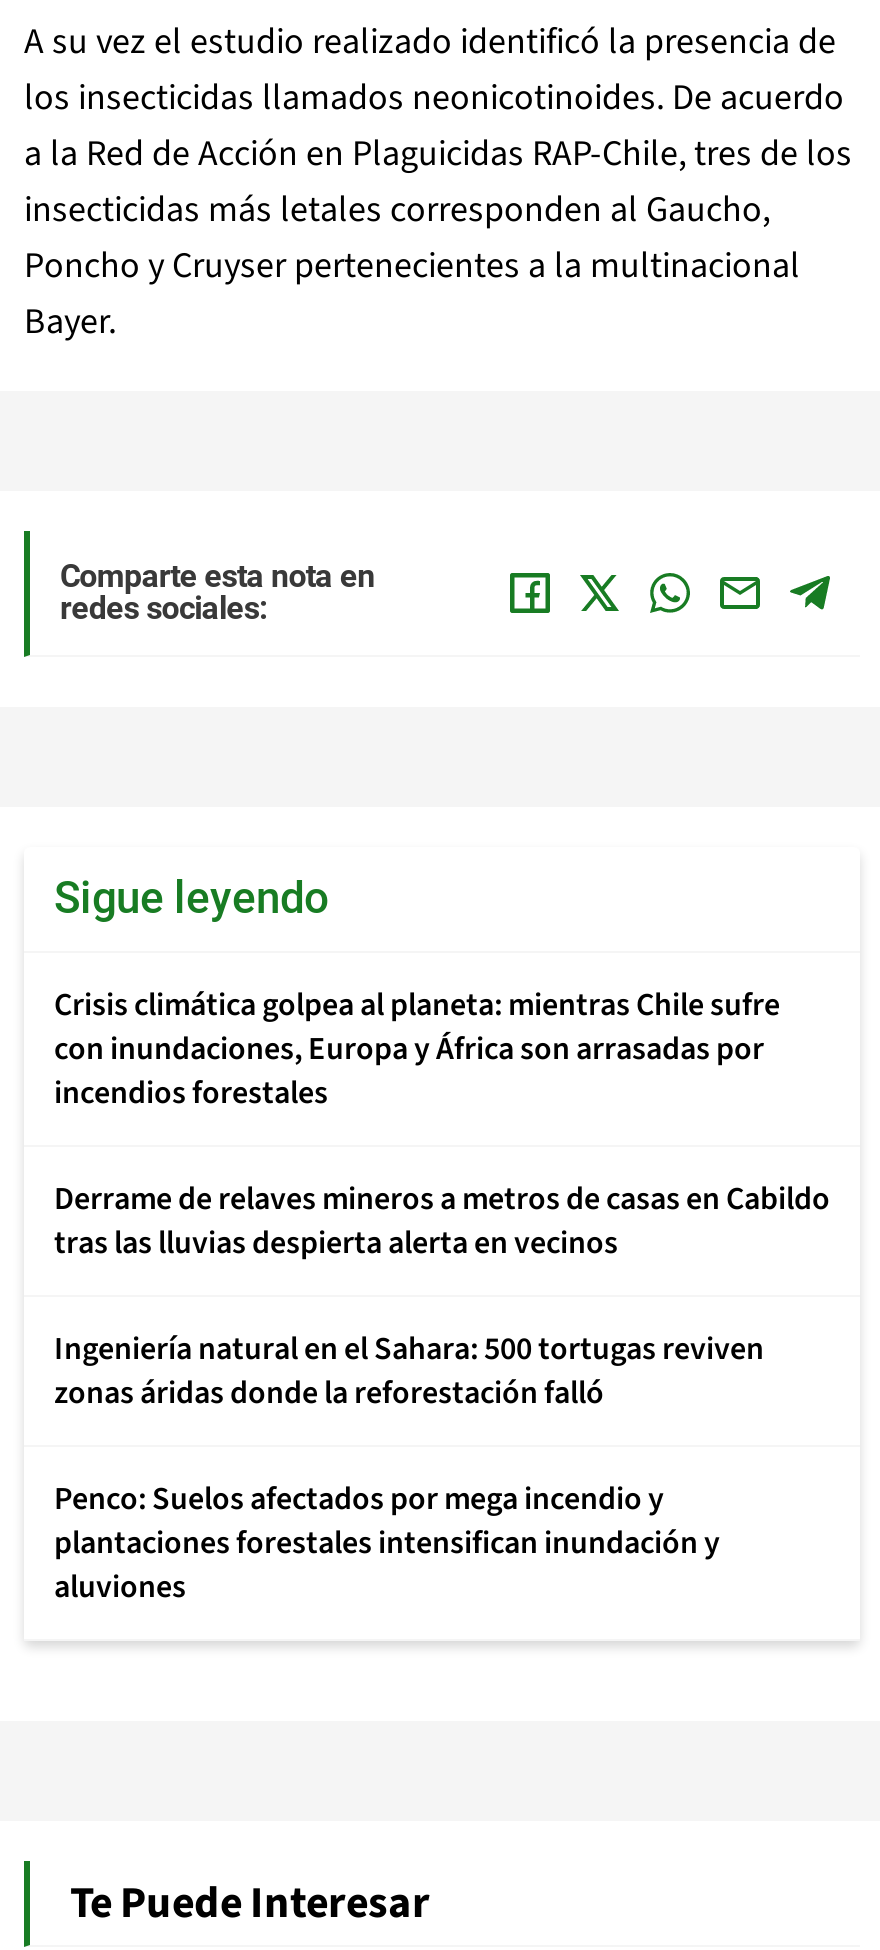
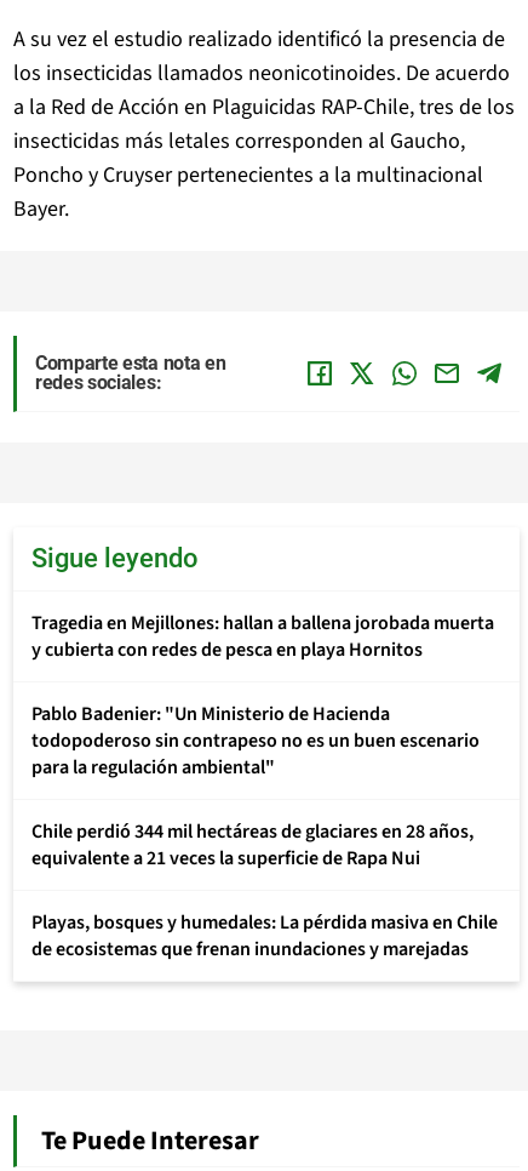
[54,983,780,1115] Crisis climática golpea al planeta: mientras Chile sufre | con inundaciones, Europa y África son arrasadas por | incendios forestales -> [31,610,494,663] Tragedia en Mejillones: hallan a ballena jorobada muerta | y cubierta con redes de pesca en playa Hornitos
[54,1177,830,1265] Derrame de relaves mineros a metros de casas en Cabildo | tras las lluvias despierta alerta en vecinos -> [31,701,480,781] Pablo Badenier: "Un Ministerio de Hacienda | todopoderoso sin contrapeso no es un buen escenario | para la regulación ambiental"
[54,1327,764,1415] Ingeniería natural en el Sahara: 500 tortugas reviven | zonas áridas donde la reforestación falló -> [31,818,474,872] Chile perdió 344 mil hectáreas de glaciares en 28 años, | equivalente a 21 veces la superficie de Rapa Nui
[54,1477,720,1609] Penco: Suelos afectados por mega incendio y | plantaciones forestales intensifican inundación y | aluviones -> [31,909,498,962] Playas, bosques y humedales: La pérdida masiva en Chile | de ecosistemas que frenan inundaciones y marejadas

